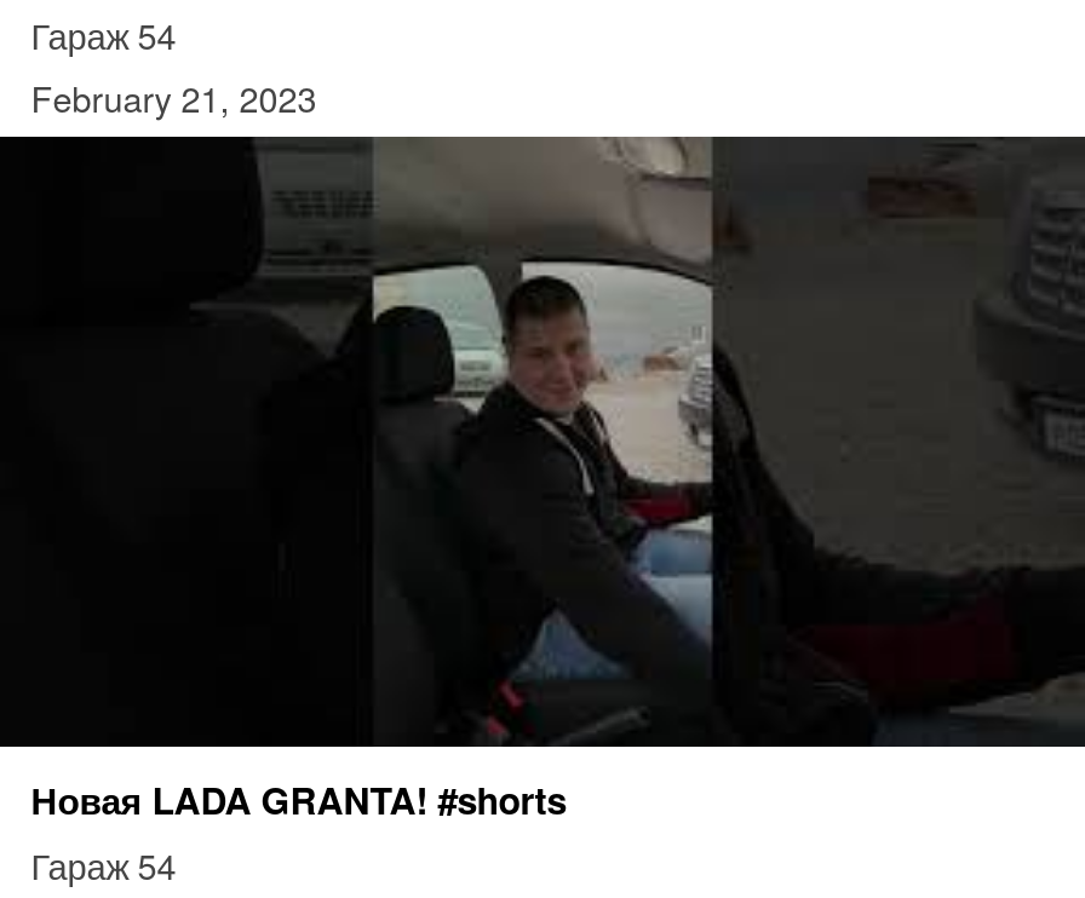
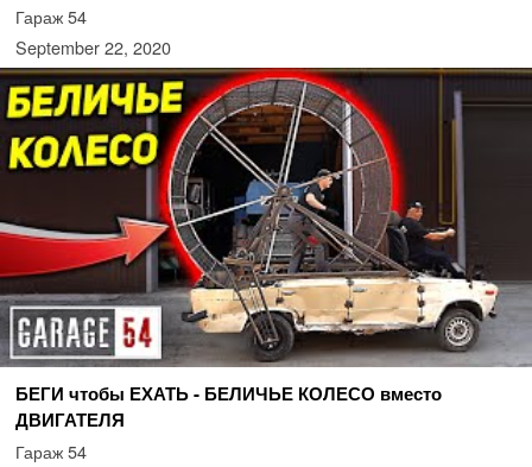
[31,71,317,122] February 21, 2023 -> [15,35,171,60] September 22, 2020
[7,136,1078,828] [image] | Новая LADA GRANTA! #shorts -> [4,67,528,433] [image] | БЕГИ чтобы ЕХАТЬ - БЕЛИЧЬЕ КОЛЕСО вместо | ДВИГАТЕЛЯ

